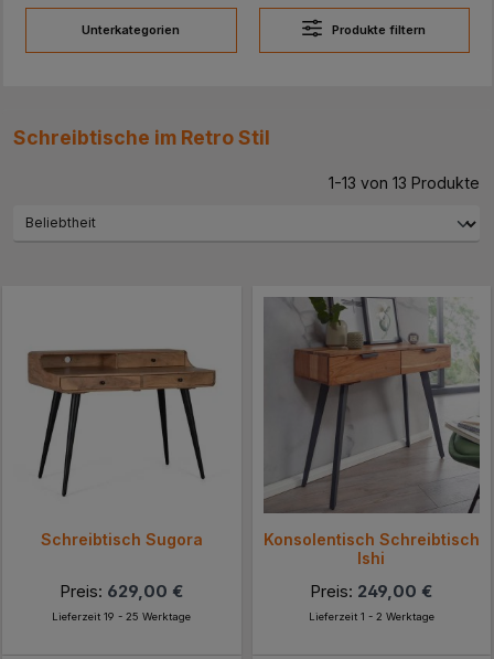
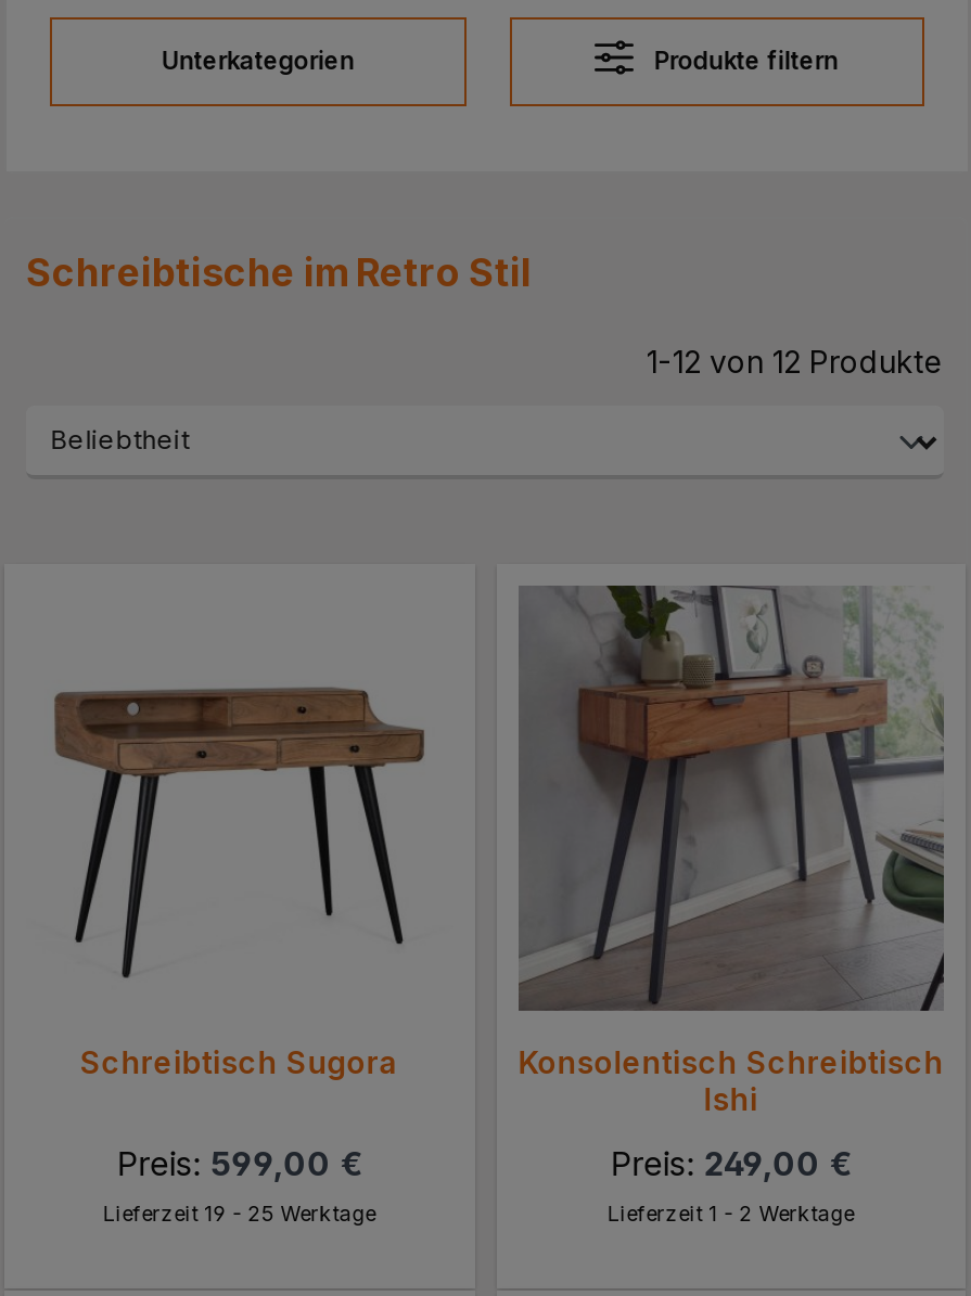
[329,174,480,192] 1-13 von 13 Produkte -> [647,343,944,380] 1-12 von 12 Produkte
[60,581,183,602] Preis: 629,00 € -> [117,1144,362,1185] Preis: 599,00 €

